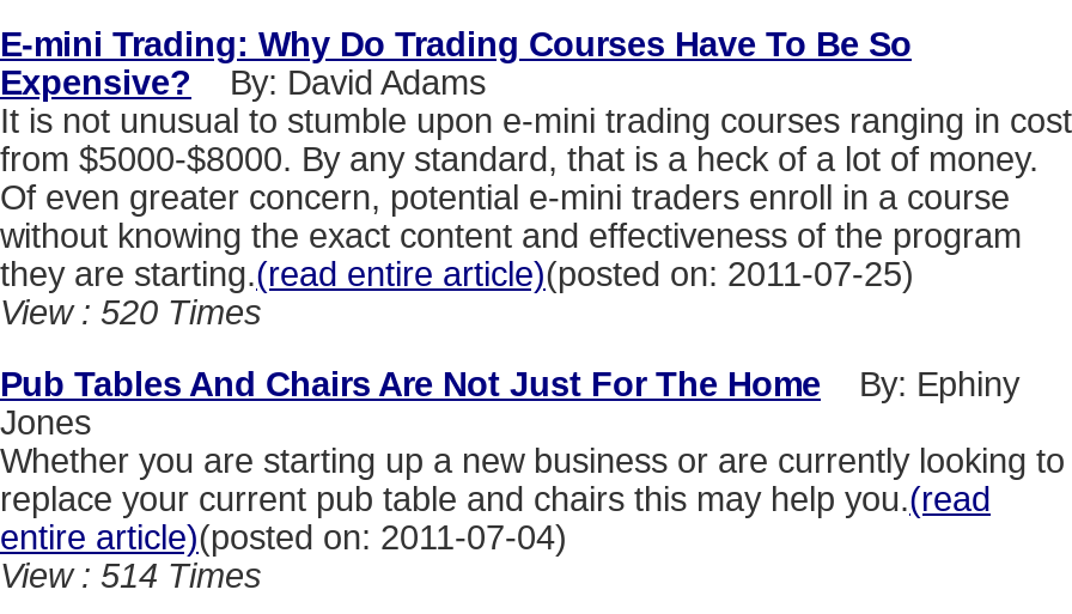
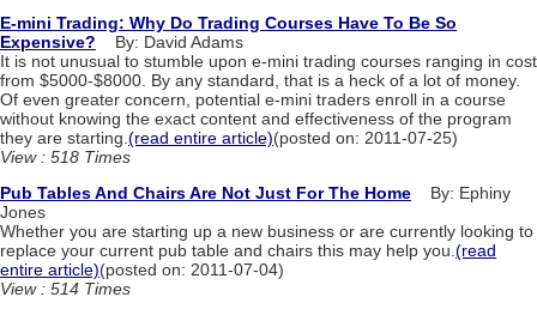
[0,293,261,331] View : 520 Times -> [0,147,131,166] View : 518 Times

